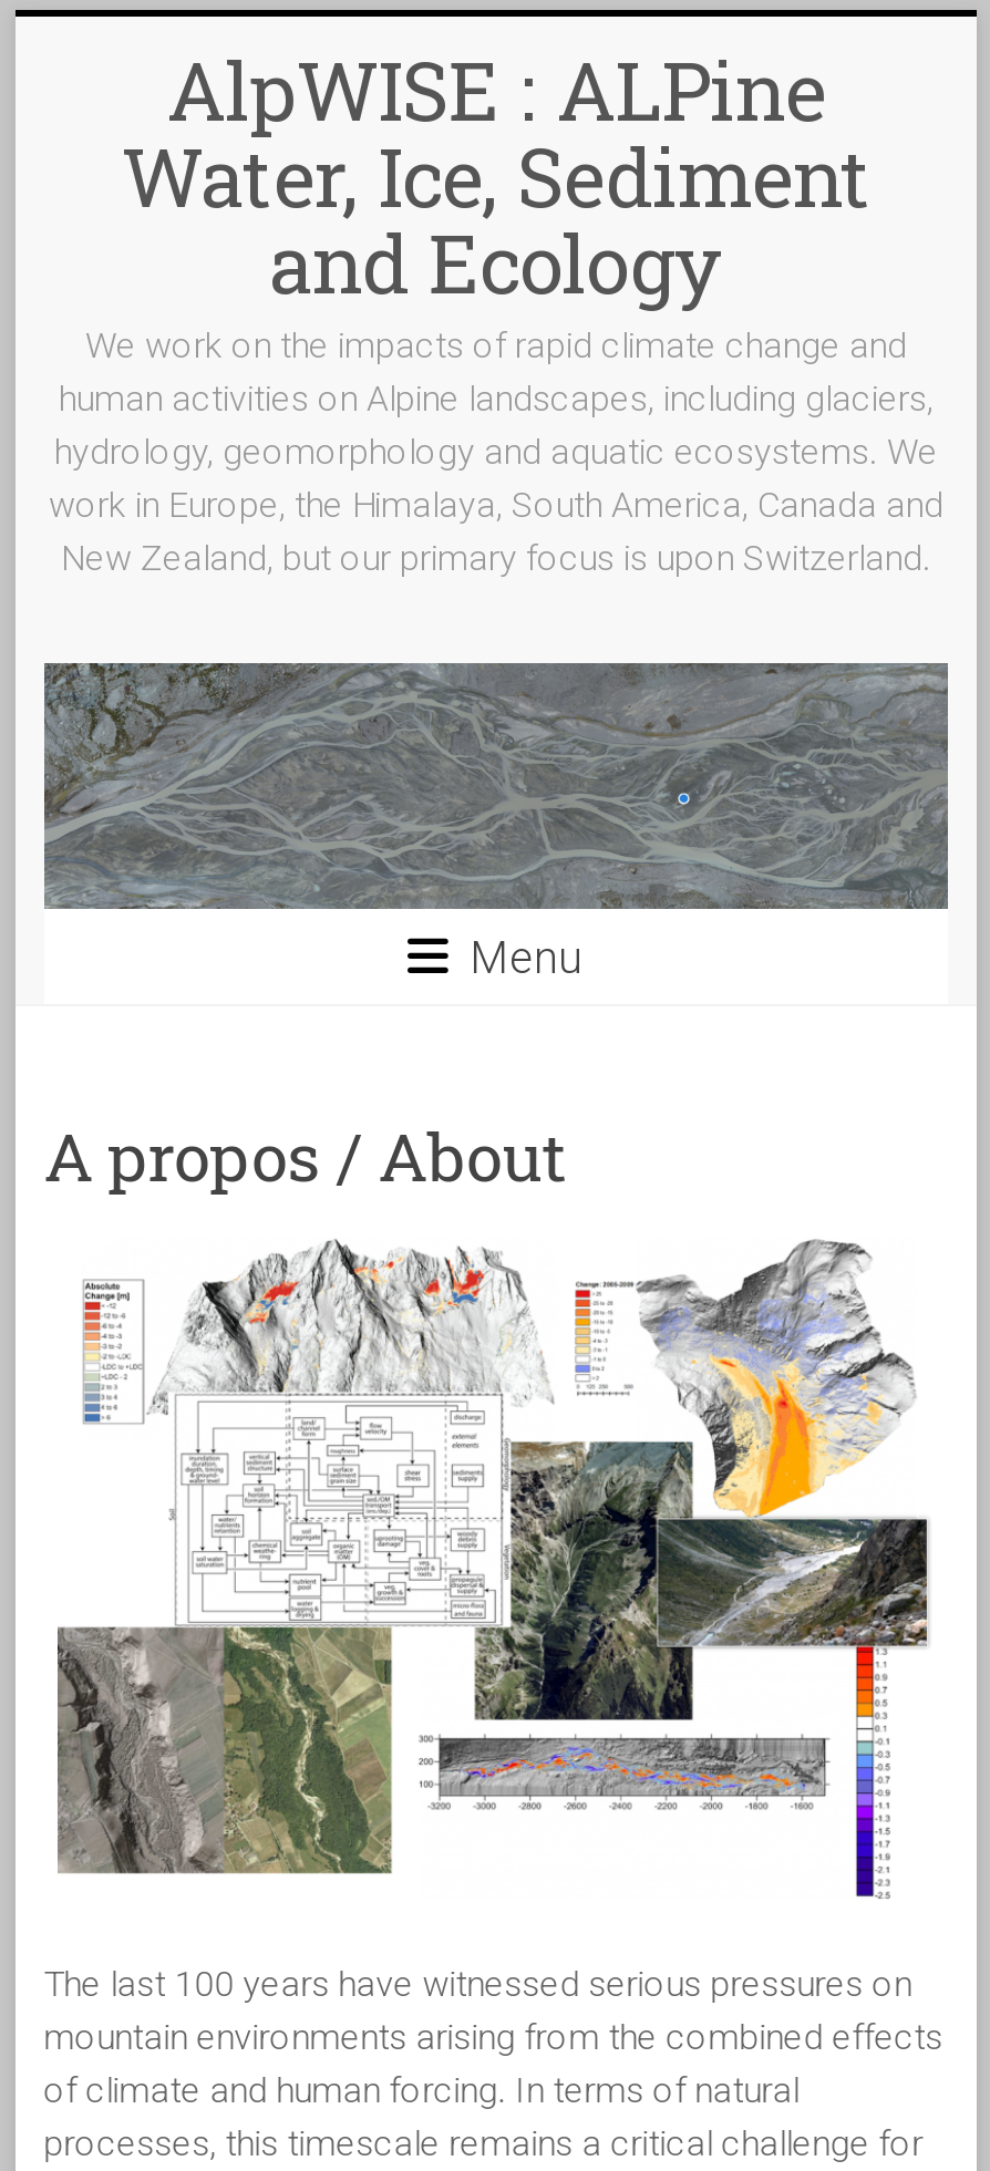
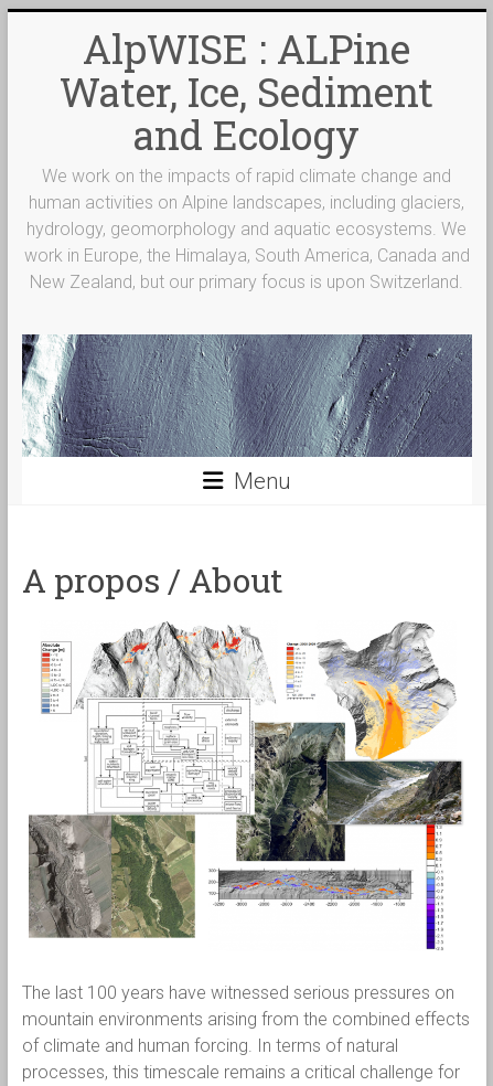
[42,661,948,911] [image] -> [21,334,471,457] [image]

